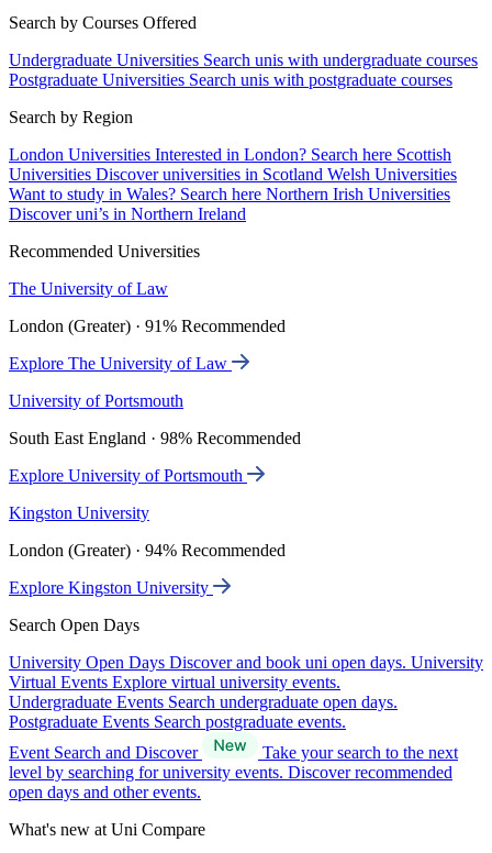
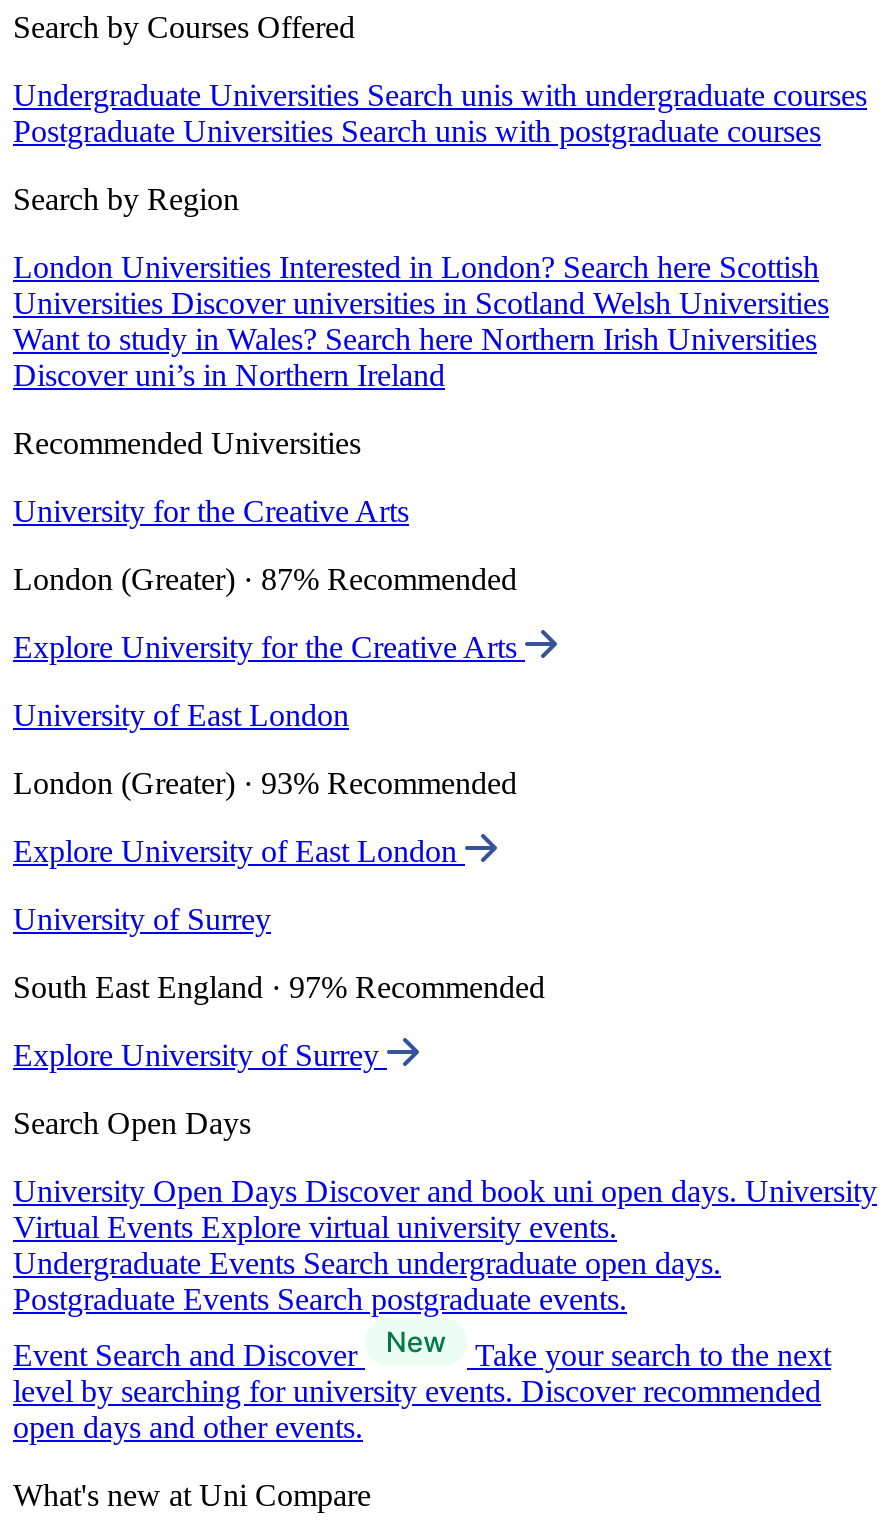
[9,279,168,298] The University of Law -> [13,494,409,528] University for the Creative Arts
[9,317,286,335] London (Greater) · 91% Recommended -> [13,562,517,596] London (Greater) · 87% Recommended
[9,354,232,373] Explore The University of Law -> [13,630,525,664] Explore University for the Creative Arts
[9,391,183,410] University of Portsmouth -> [13,698,349,732] University of East London
[9,429,301,447] South East England · 98% Recommended -> [13,766,517,800] London (Greater) · 93% Recommended
[9,466,247,485] Explore University of Portsmouth -> [13,834,465,868] Explore University of East London
[9,504,149,522] Kingston University -> [13,902,271,936] University of Surrey
[9,541,286,560] London (Greater) · 94% Recommended -> [13,970,545,1004] South East England · 97% Recommended
[9,578,213,597] Explore Kingston University -> [13,1038,387,1072] Explore University of Surrey

